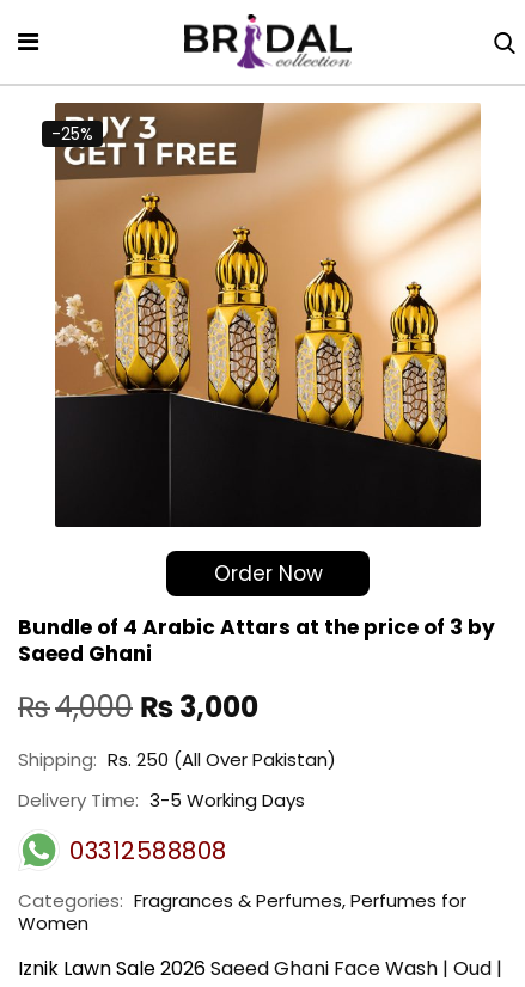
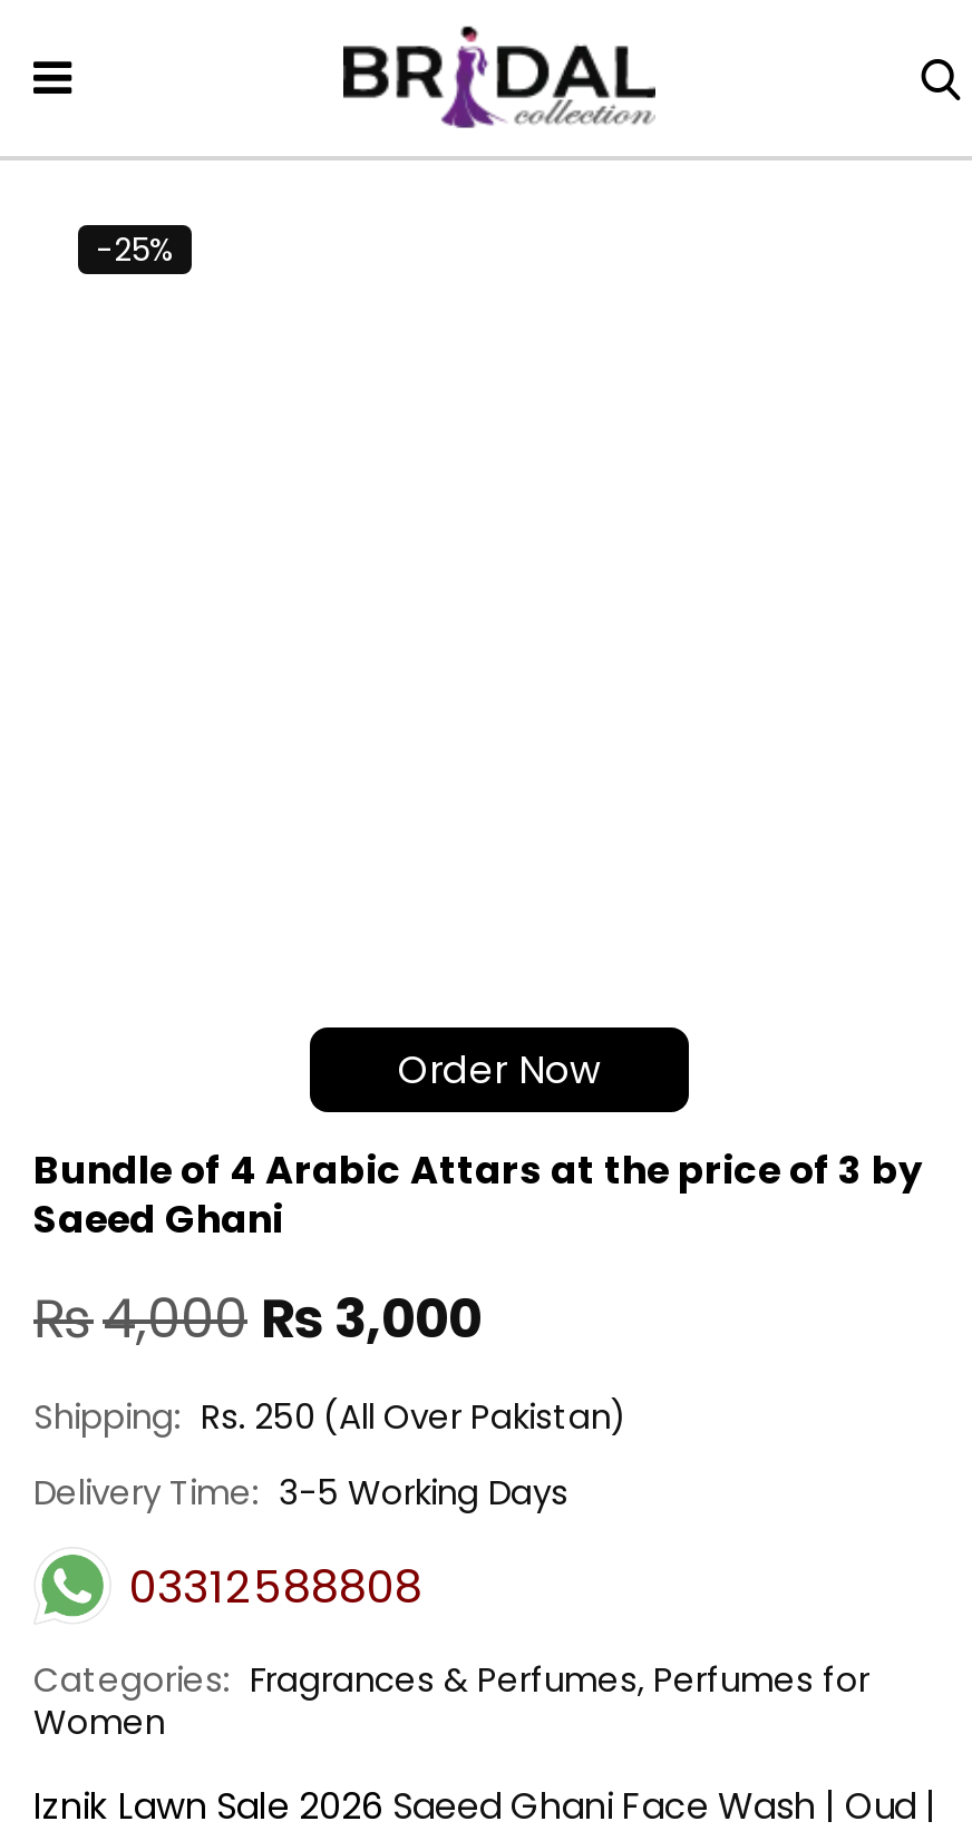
[54,102,482,528] [image] -> none

